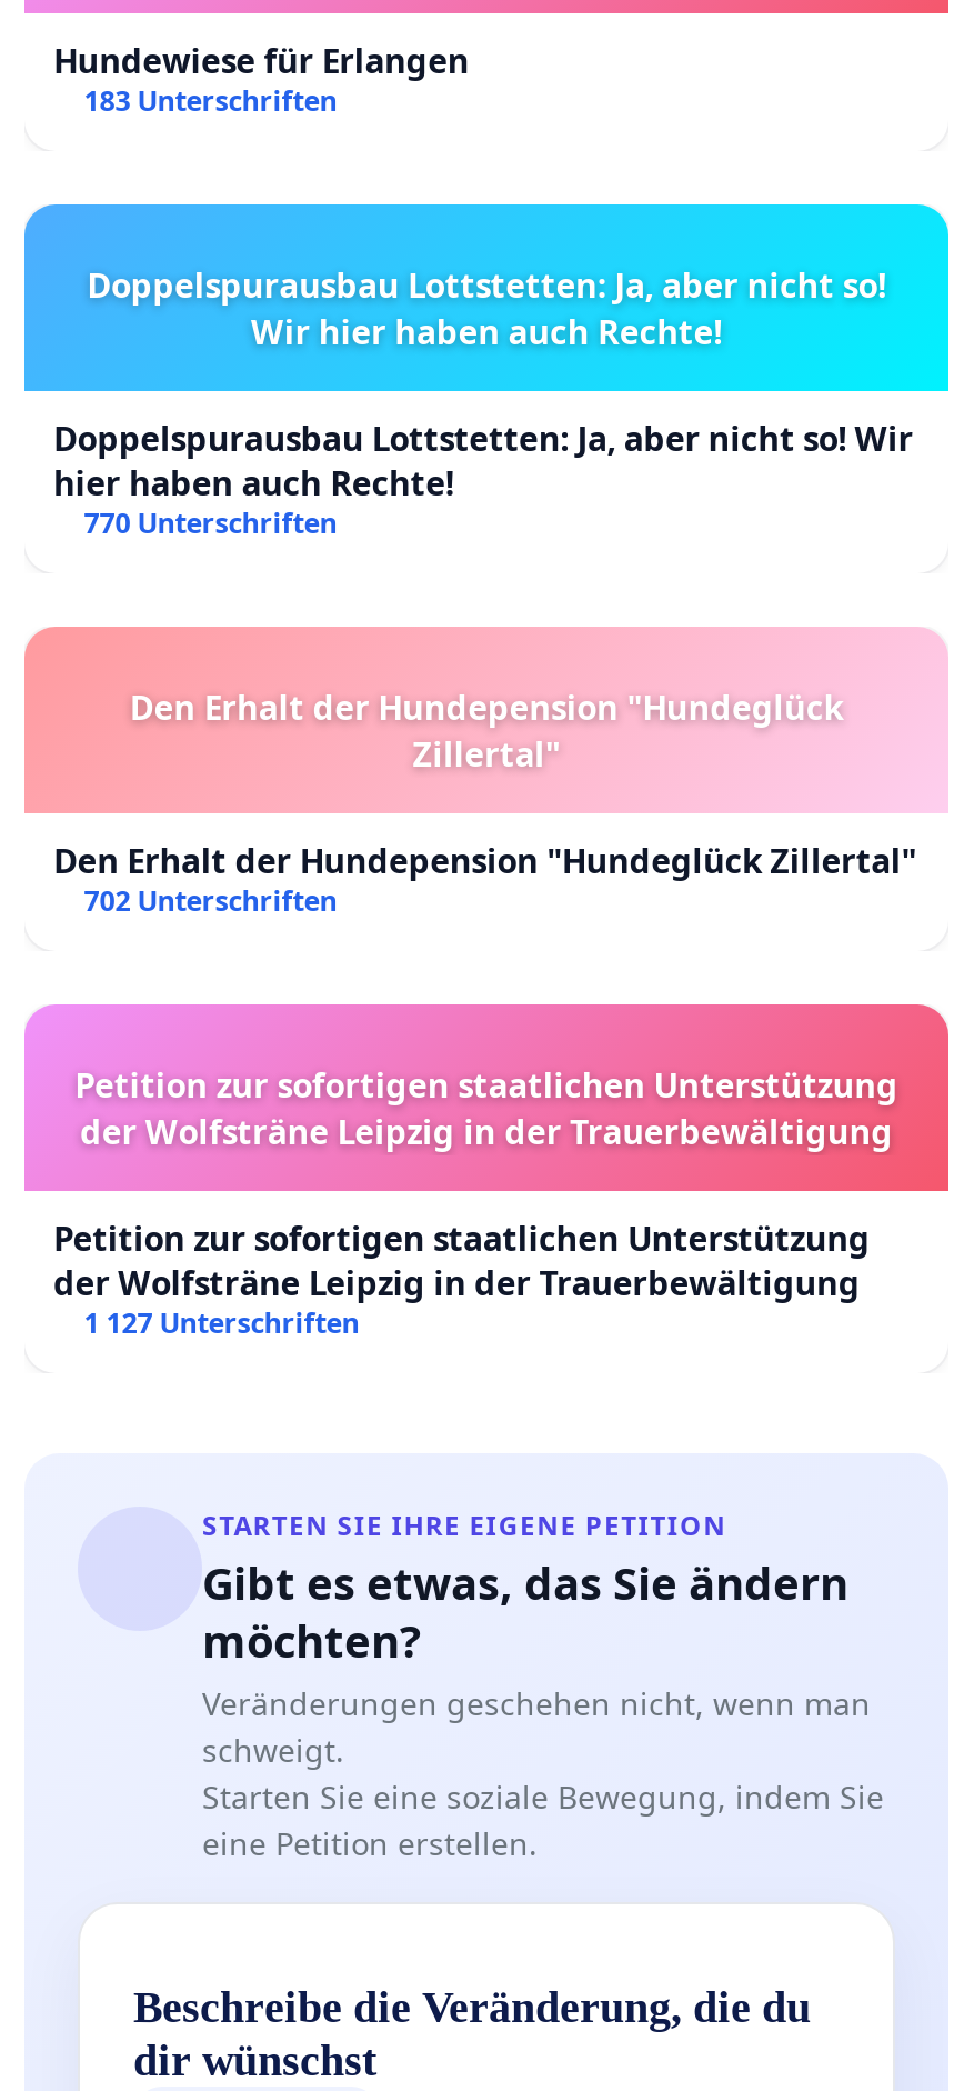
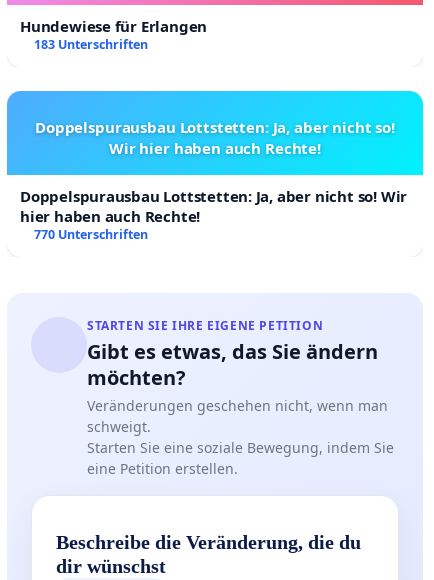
[24,624,946,921] [image] | Den Erhalt der Hundepension "Hundeglück | Zillertal" | Den Erhalt der Hundepension "Hundeglück Zillertal" | 702 Unterschriften -> none
[24,1002,951,1343] [image] | Petition zur sofortigen staatlichen Unterstützung | der Wolfsträne Leipzig in der Trauerbewältigung | Petition zur sofortigen staatlichen Unterstützung | der Wolfsträne Leipzig in der Trauerbewältigung | 1 127 Unterschriften -> none

